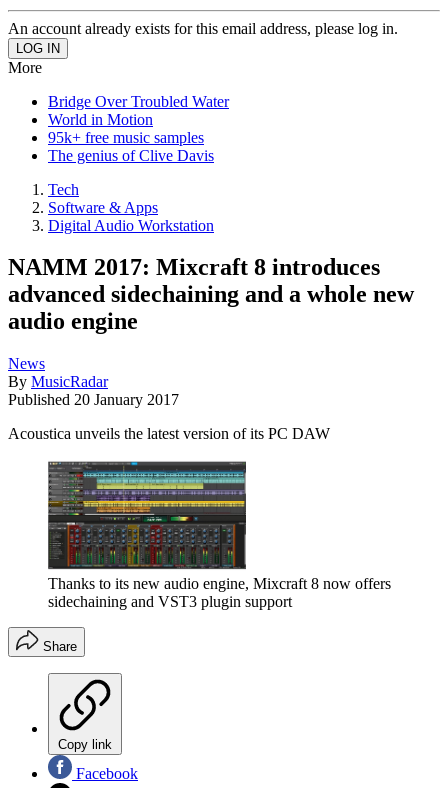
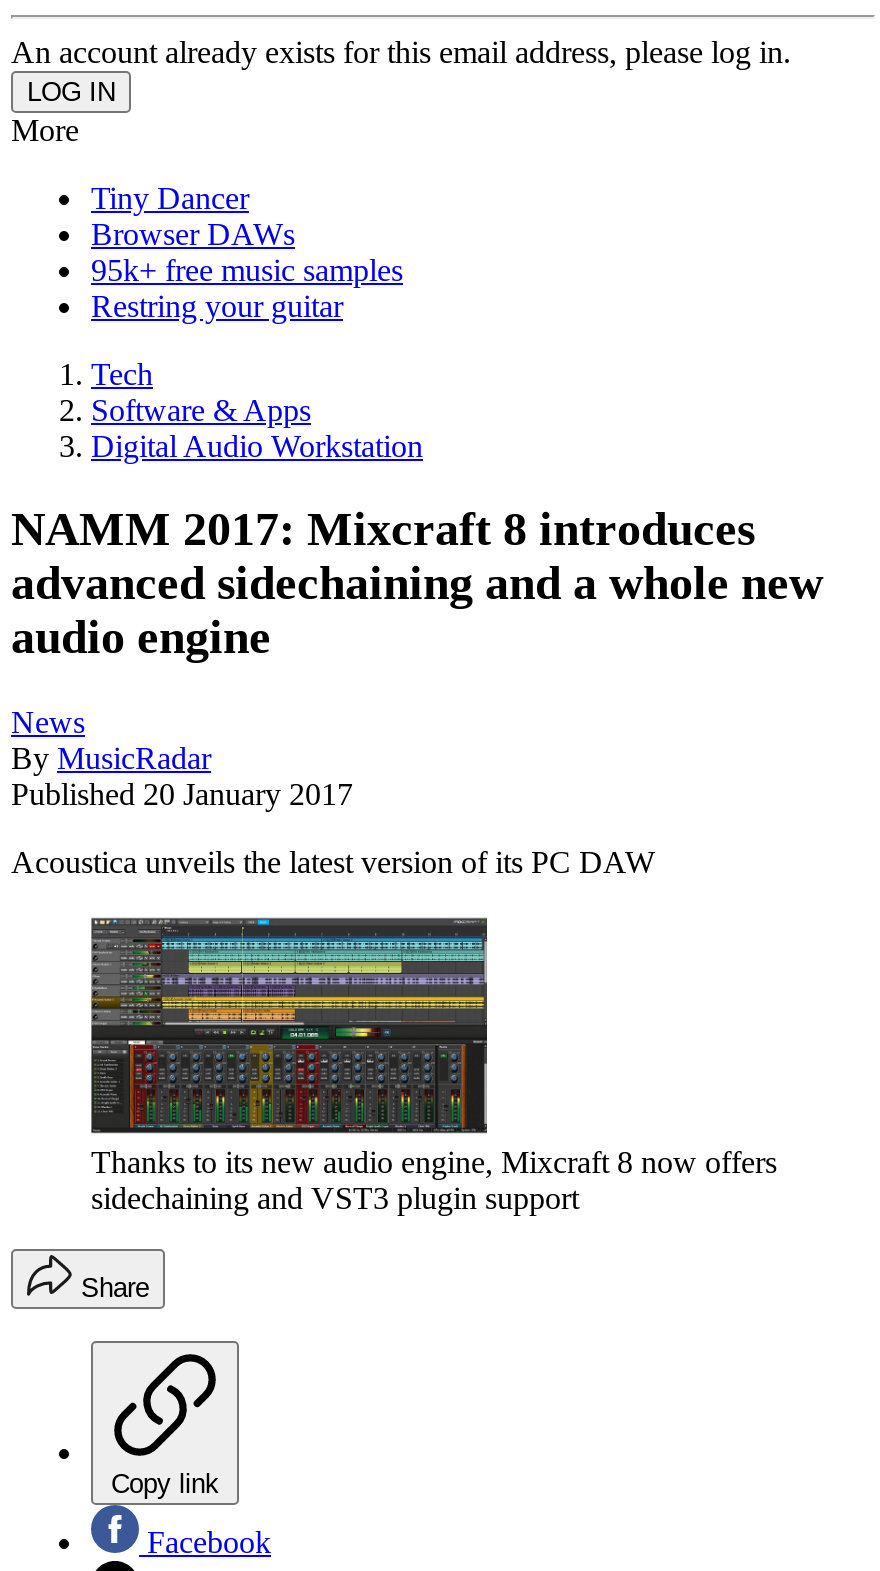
[48,92,229,127] Bridge Over Troubled Water | World in Motion -> [91,180,295,250] Tiny Dancer | Browser DAWs
[48,146,214,163] The genius of Clive Davis -> [91,288,343,322] Restring your guitar

